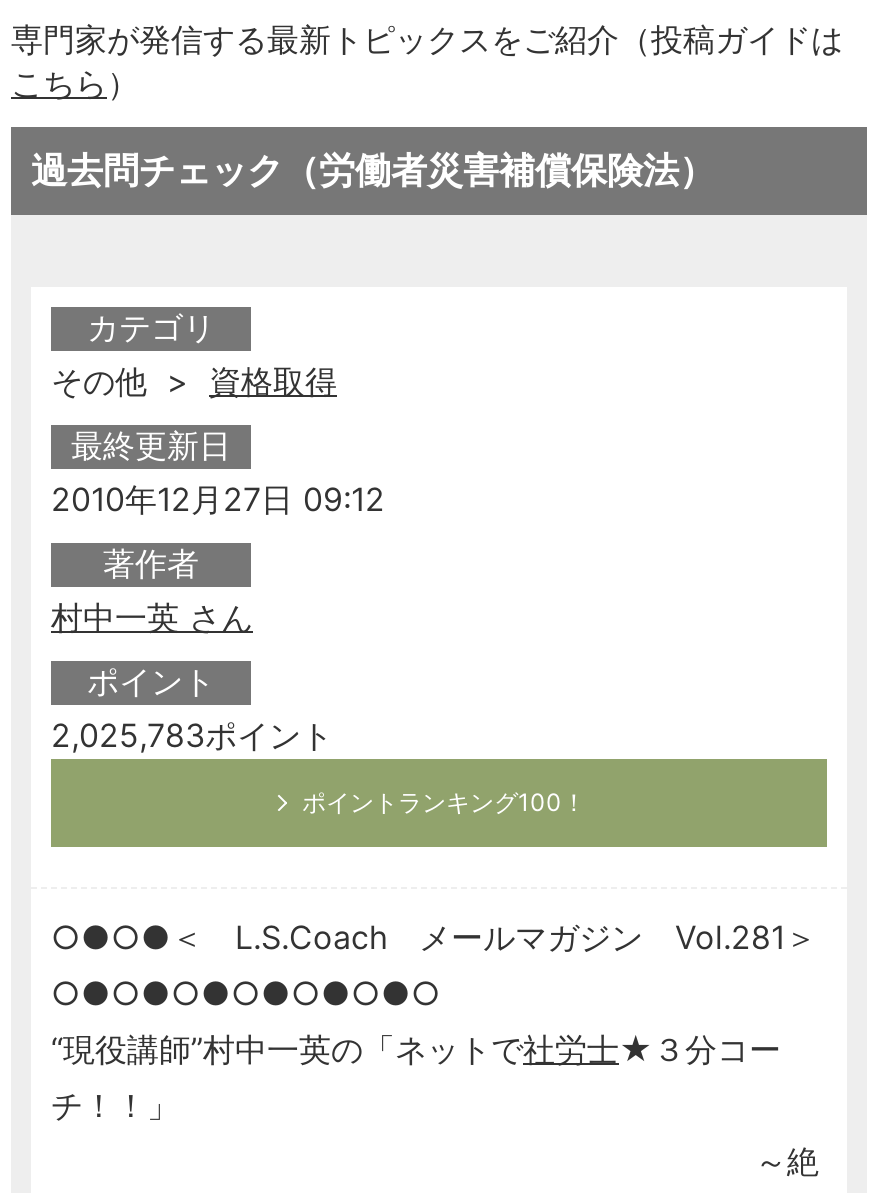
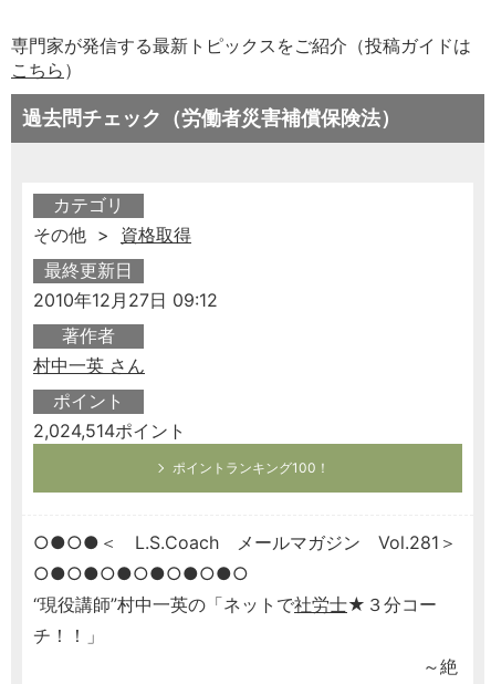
[51,715,333,755] 2,025,783ポイント -> [33,420,186,442] 2,024,514ポイント

